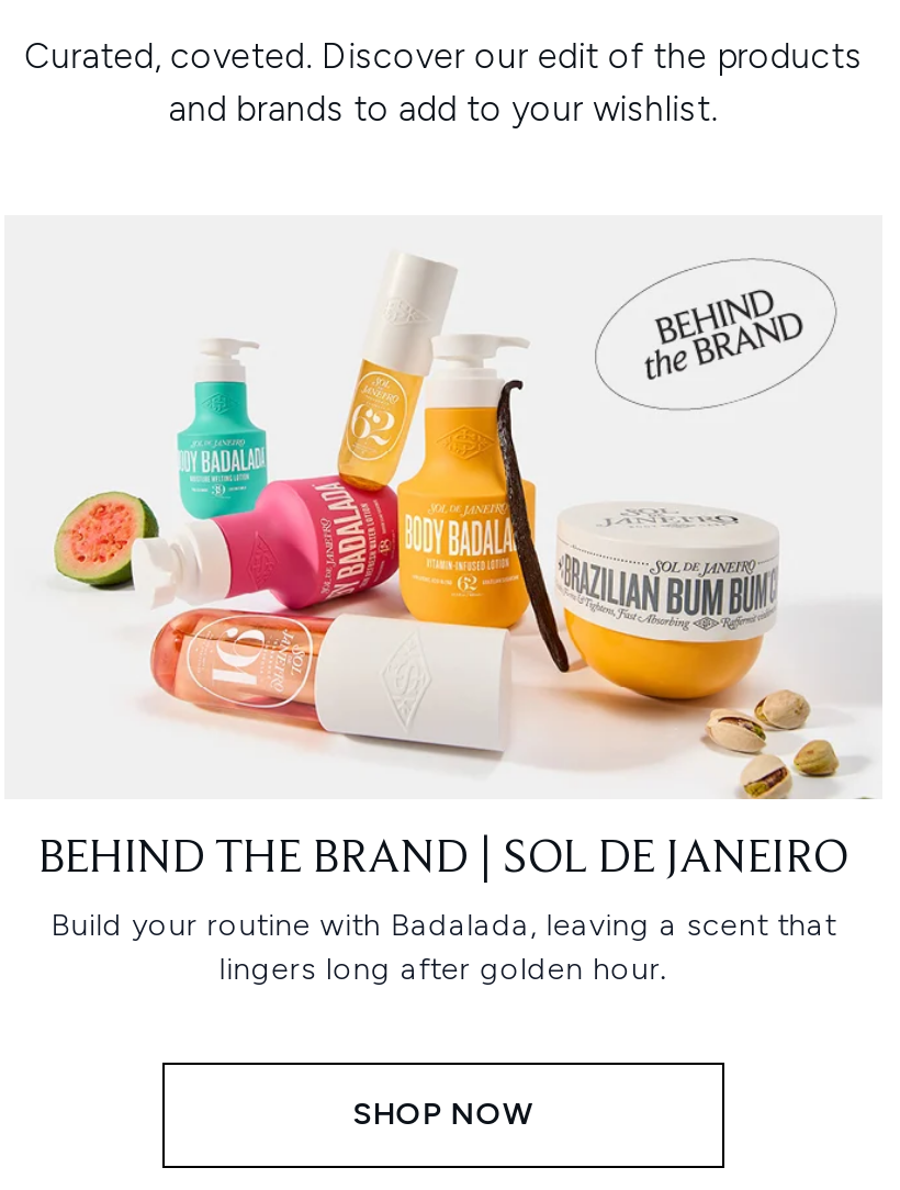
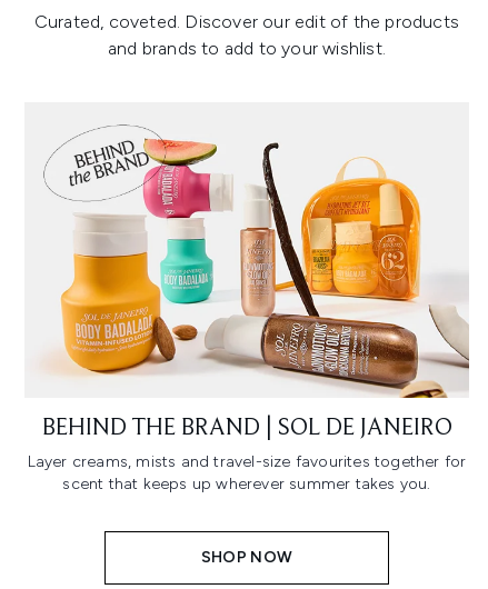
[53,257,882,801] [image] -> [43,124,470,399] [image]
[51,907,836,988] Build your routine with Badalada, leaving a scent that | lingers long after golden hour. -> [27,453,466,494] Layer creams, mists and travel-size favourites together for | scent that keeps up wherever summer takes you.

